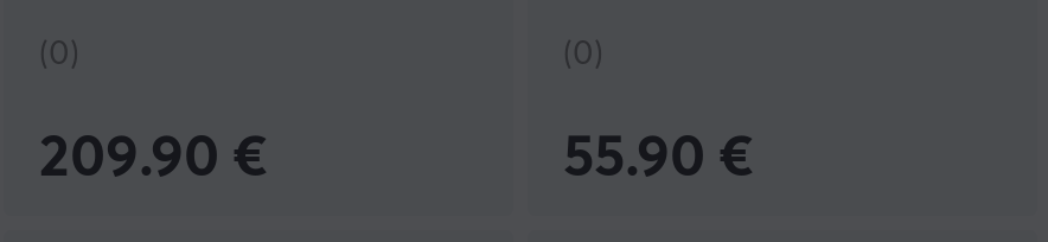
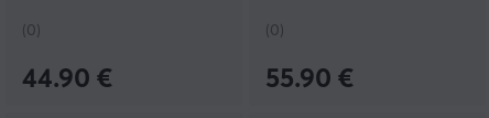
[39,131,267,188] 209.90 € -> [22,66,112,93] 44.90 €

